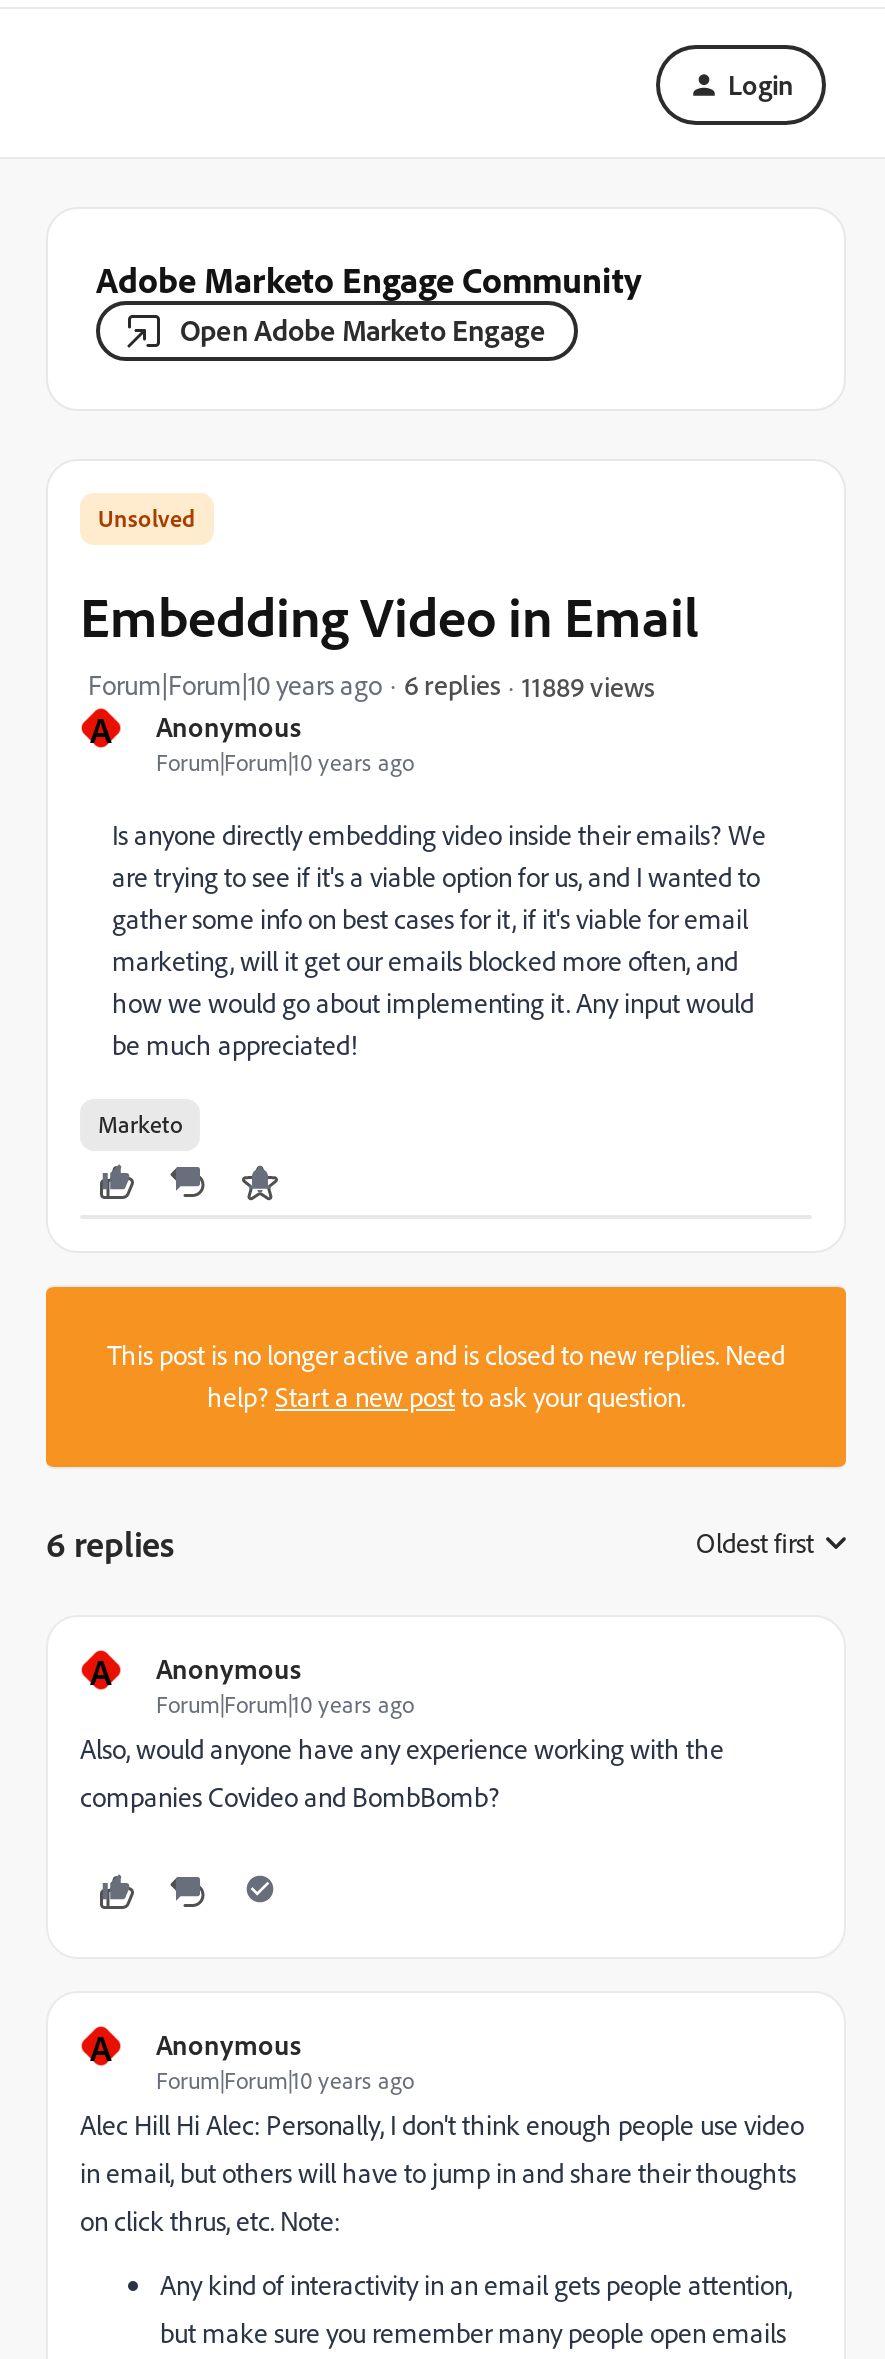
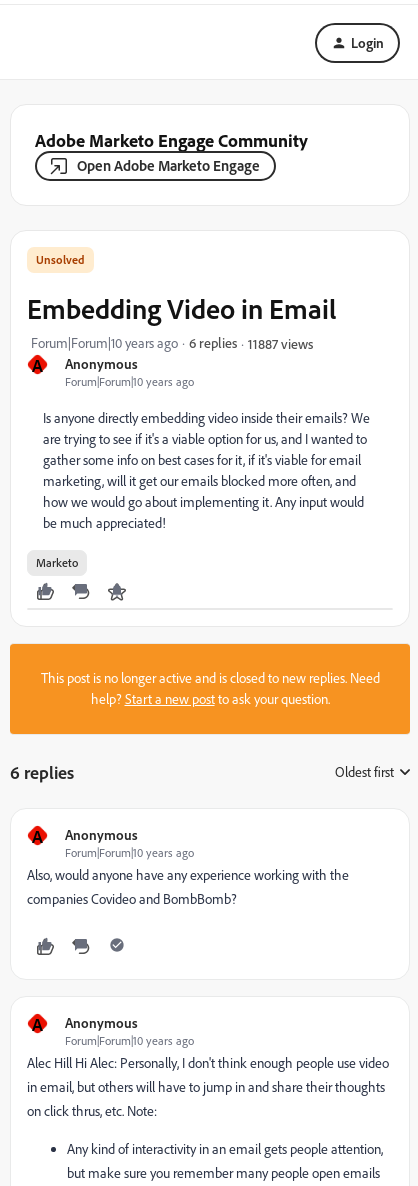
[522,668,654,702] 11889 views -> [248,334,313,351] 11887 views

